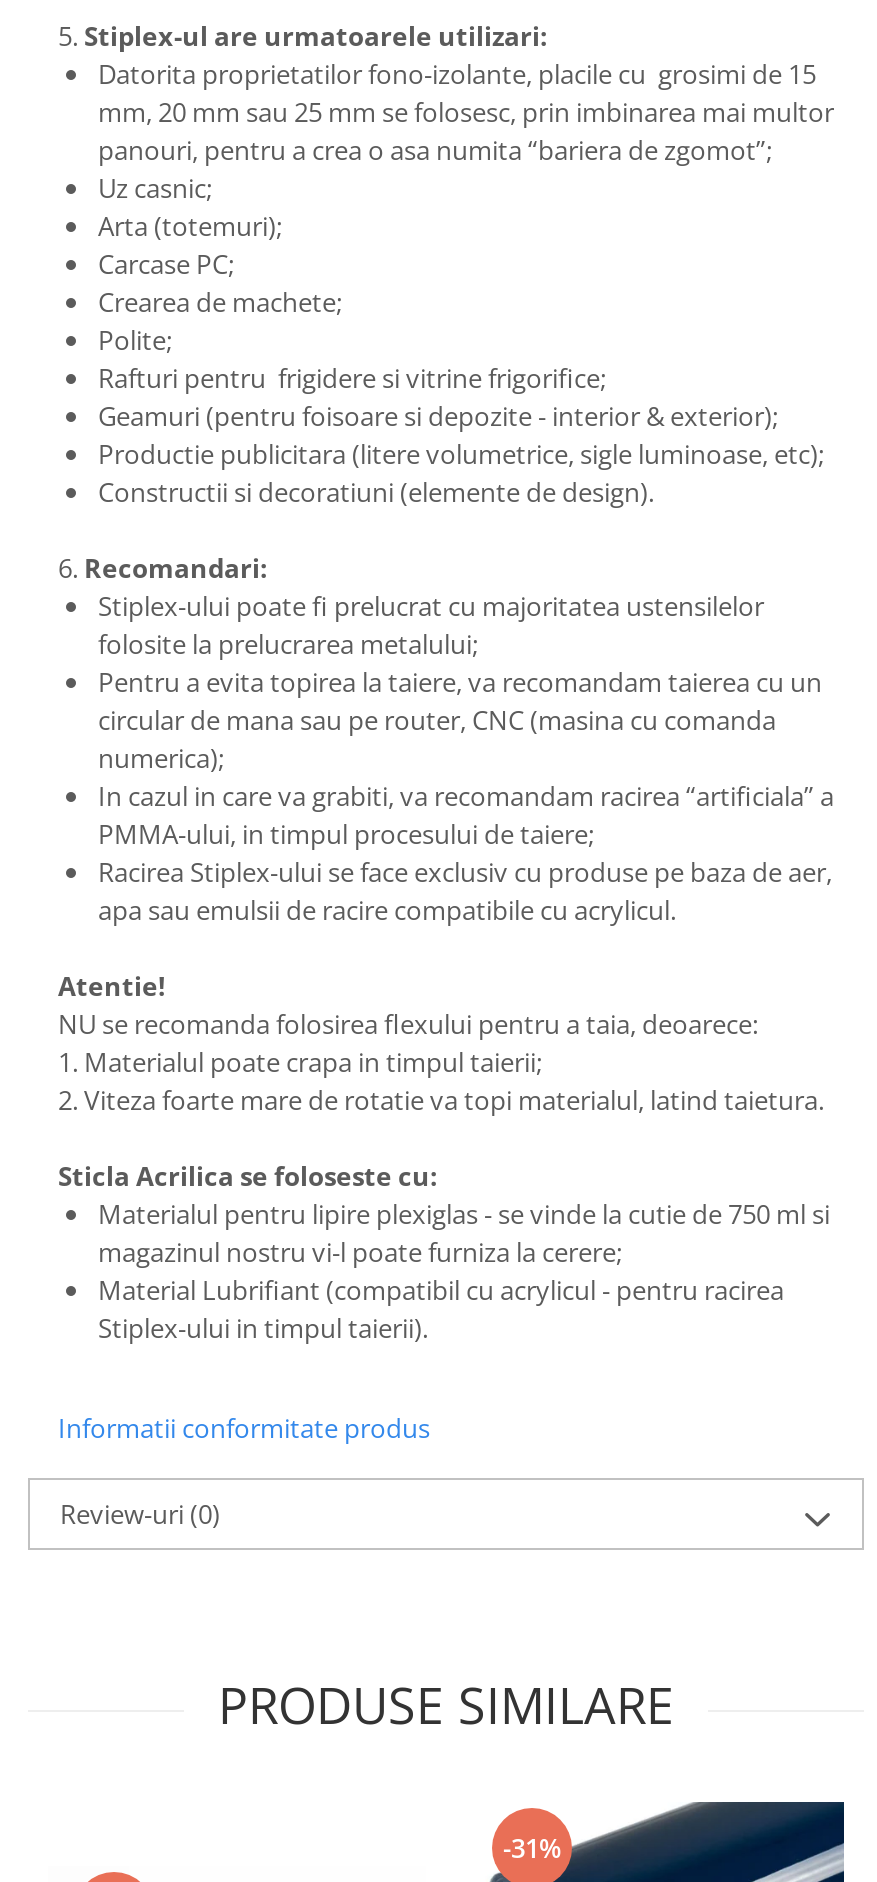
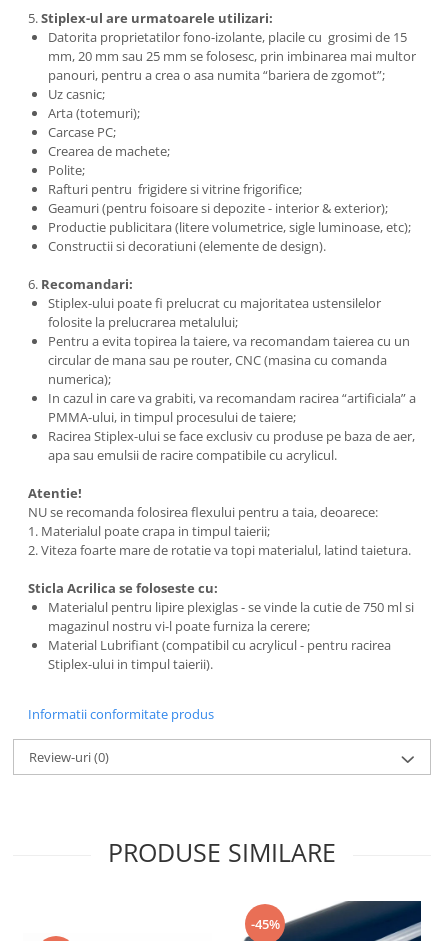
[503,1830,561,1866] -31% -> [250,915,279,933] -45%

